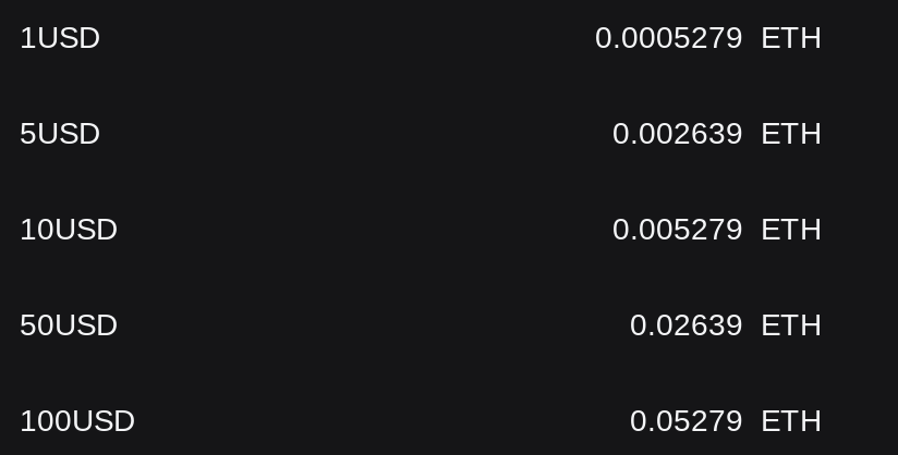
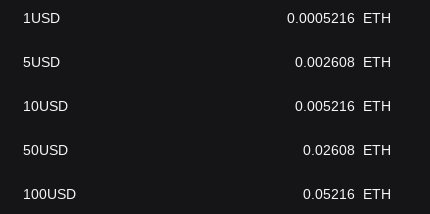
[595,20,822,54] 0.0005279 ETH -> [287,10,391,26] 0.0005216 ETH
[612,115,822,150] 0.002639 ETH -> [295,54,391,70] 0.002608 ETH
[612,211,822,246] 0.005279 ETH -> [295,98,391,114] 0.005216 ETH
[630,307,822,342] 0.02639 ETH -> [303,142,391,158] 0.02608 ETH
[630,403,822,438] 0.05279 ETH -> [303,186,391,202] 0.05216 ETH

